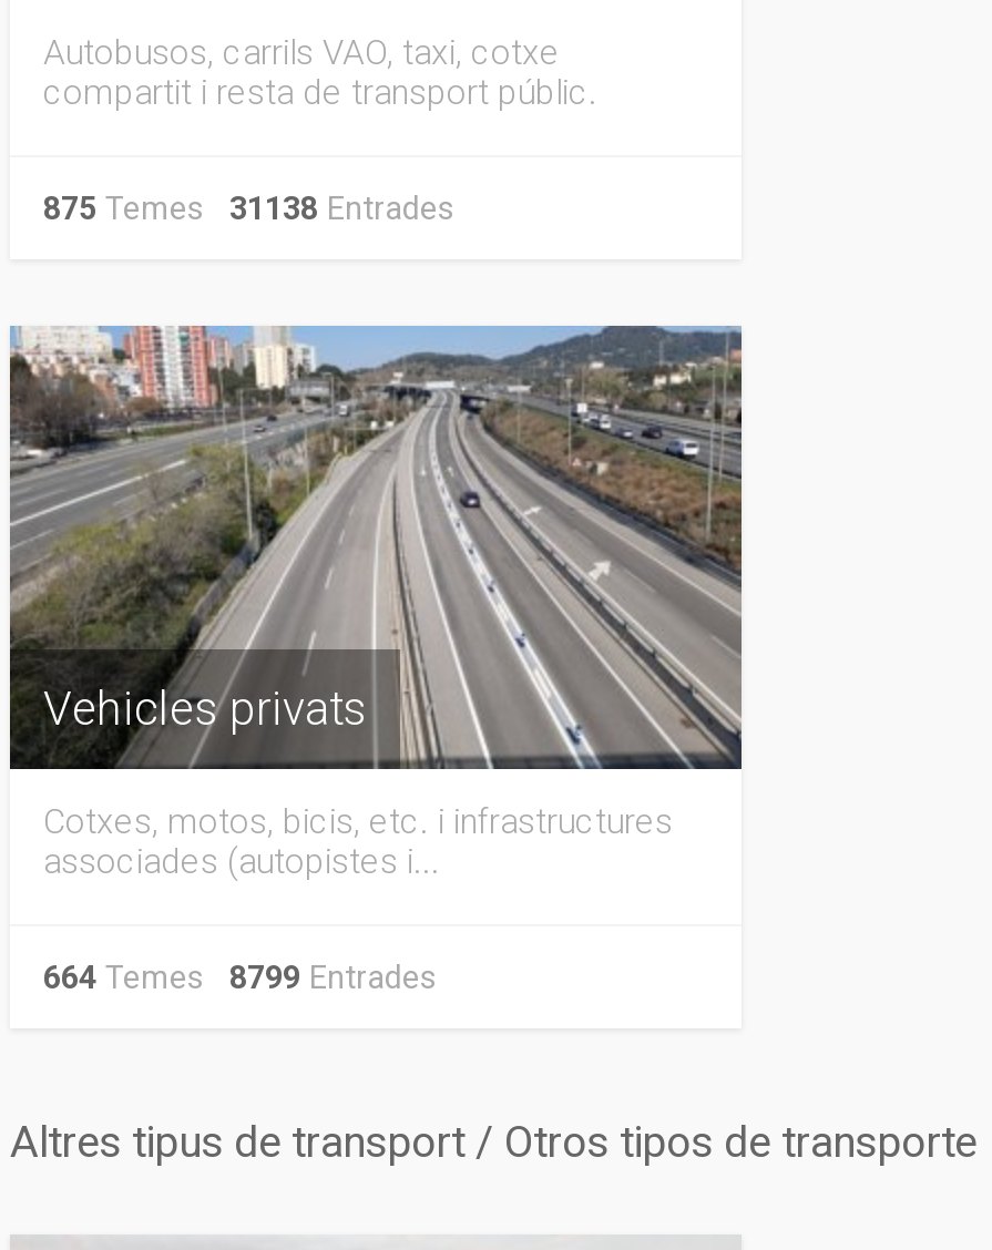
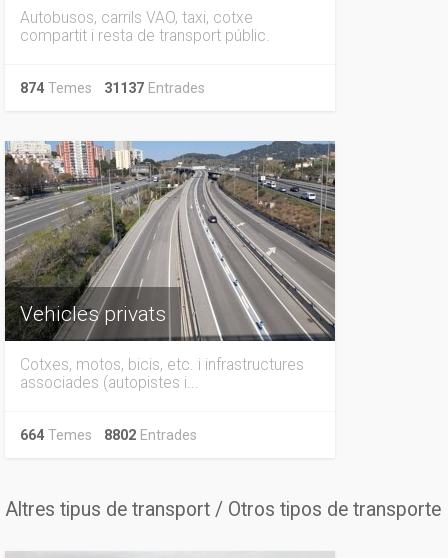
[43,191,453,227] 875 Temes 31138 Entrades -> [20,80,205,96] 874 Temes 31137 Entrades
[43,960,436,996] 664 Temes 8799 Entrades -> [20,427,197,443] 664 Temes 8802 Entrades

